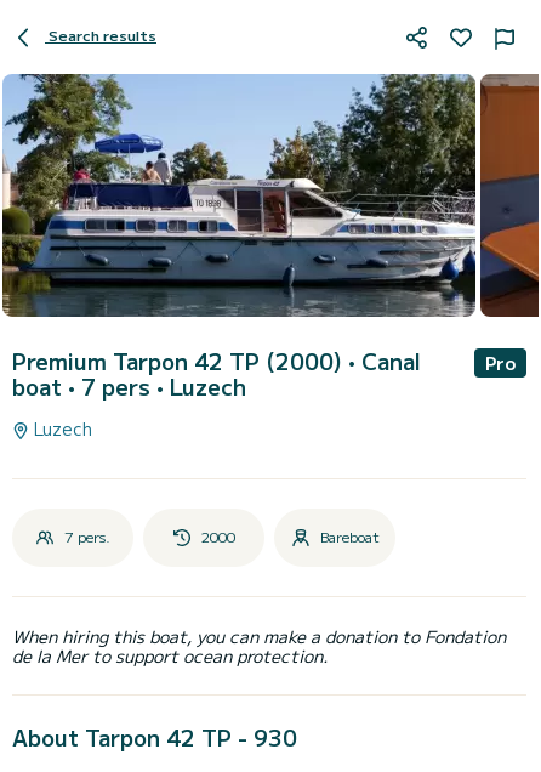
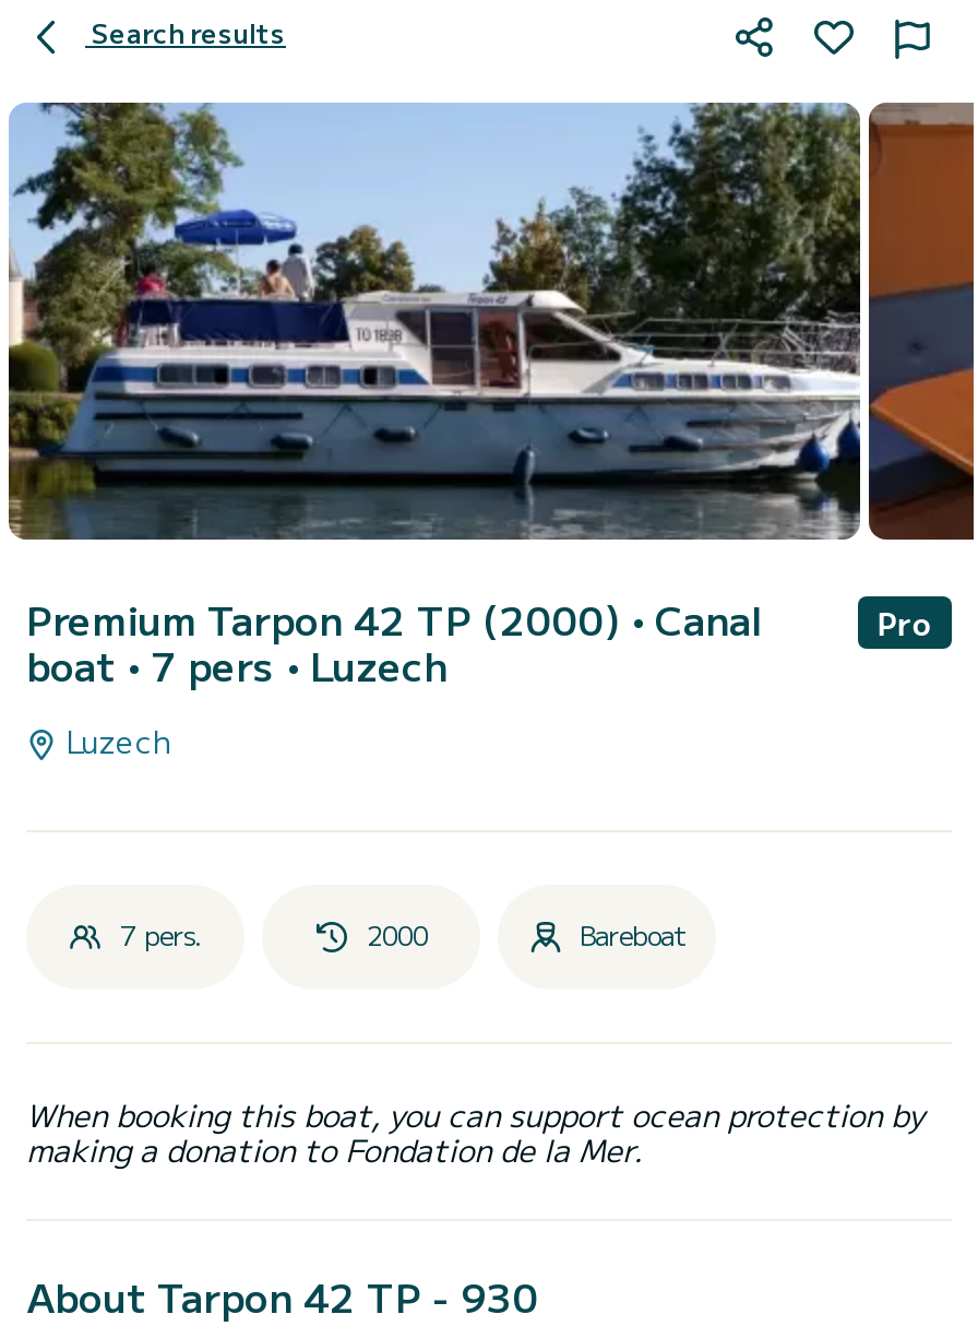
[12,624,506,668] When hiring this boat, you can make a donation to Fondation | de la Mer to support ocean protection. -> [26,1093,923,1172] When booking this boat, you can support ocean protection by | making a donation to Fondation de la Mer.

